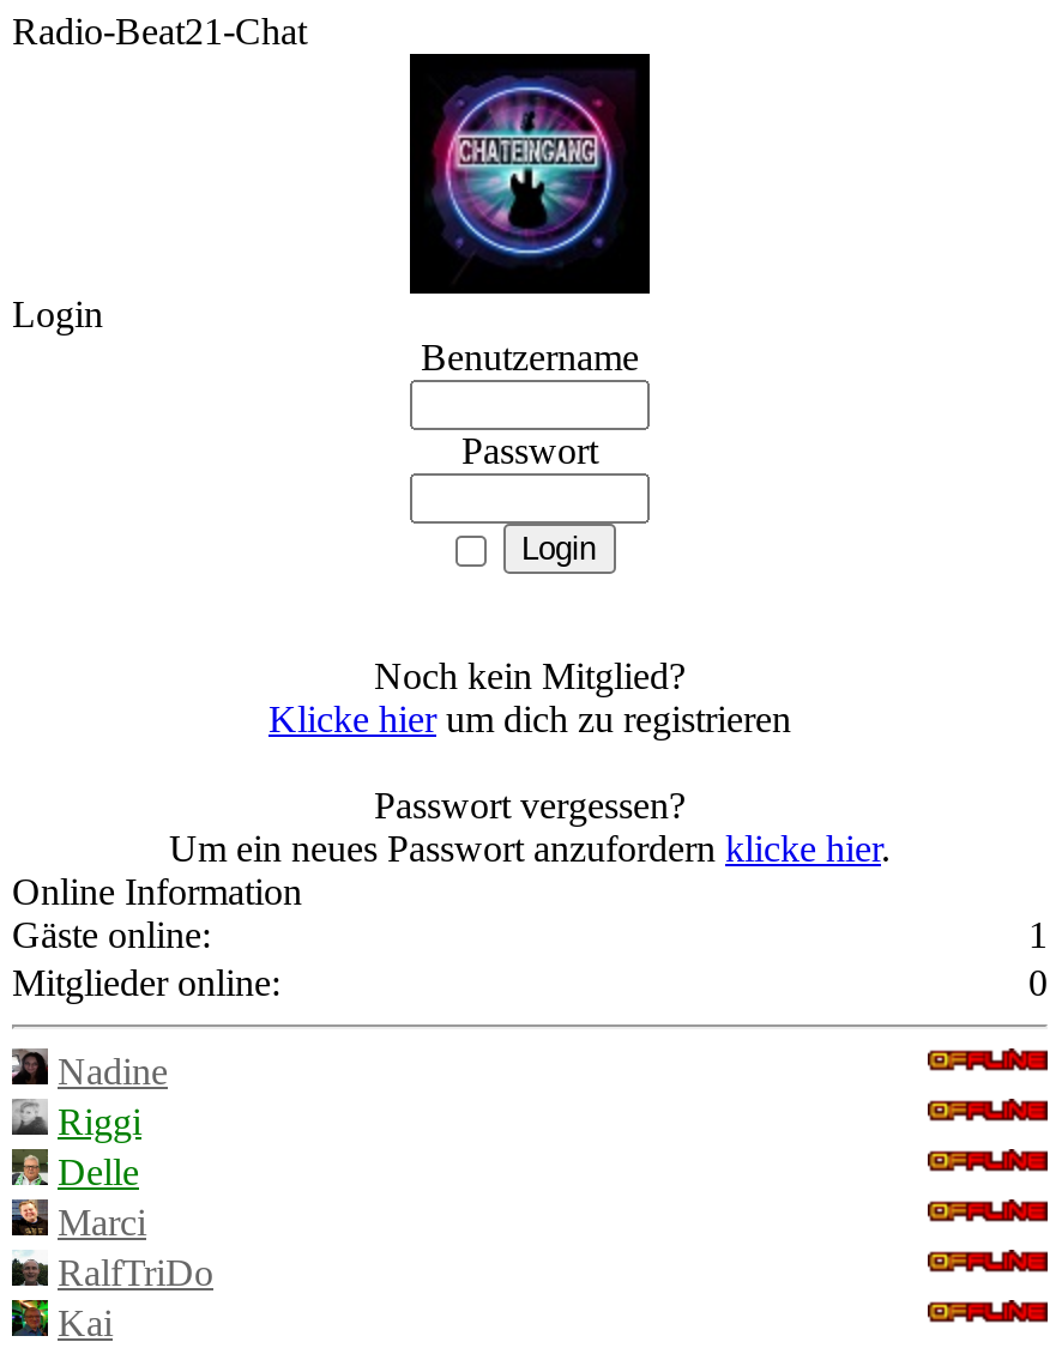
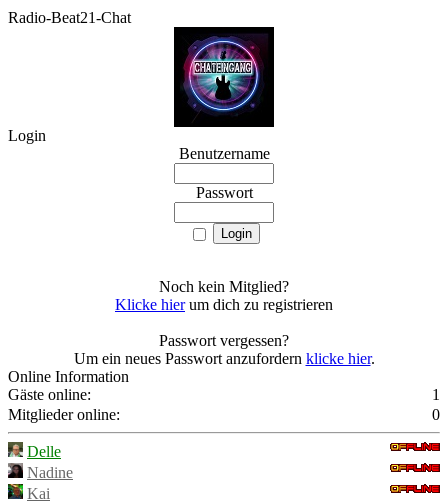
[58,1051,168,1142] Nadine | Riggi -> none
[58,1202,213,1293] Marci | RalfTriDo -> [27,464,73,481] Nadine

